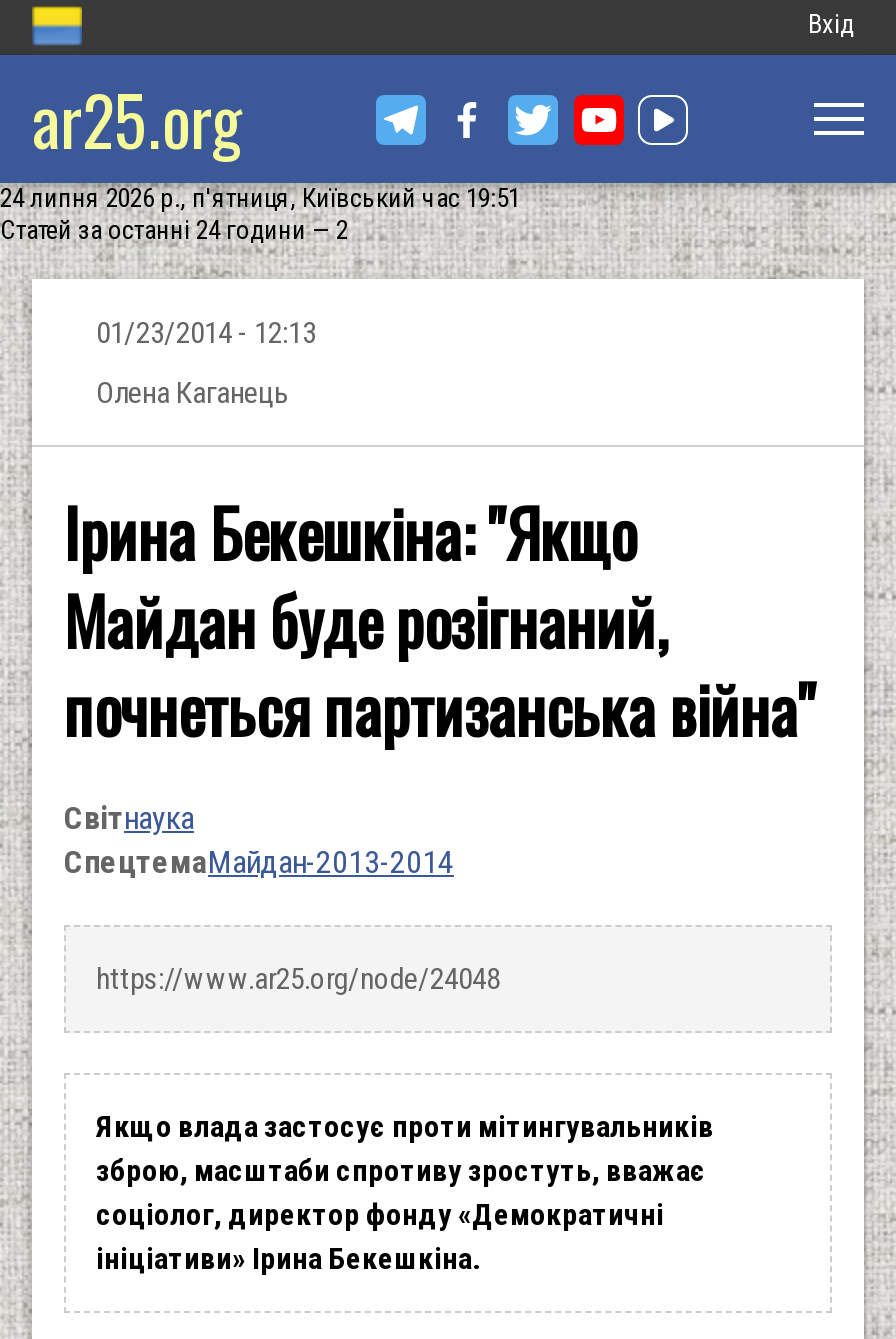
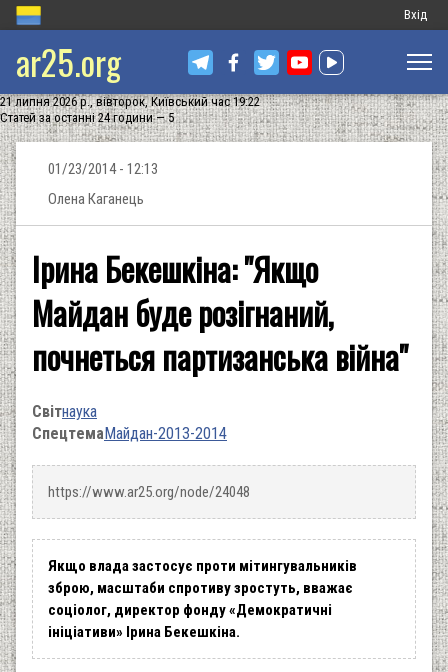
[0,183,520,213] 24 липня 2026 р., п'ятниця, Київський час 19:51 -> [0,94,260,109] 21 липня 2026 р., вівторок, Київський час 19:22
[0,215,348,245] Статей за останні 24 години — 2 -> [0,110,174,125] Статей за останні 24 години — 5

